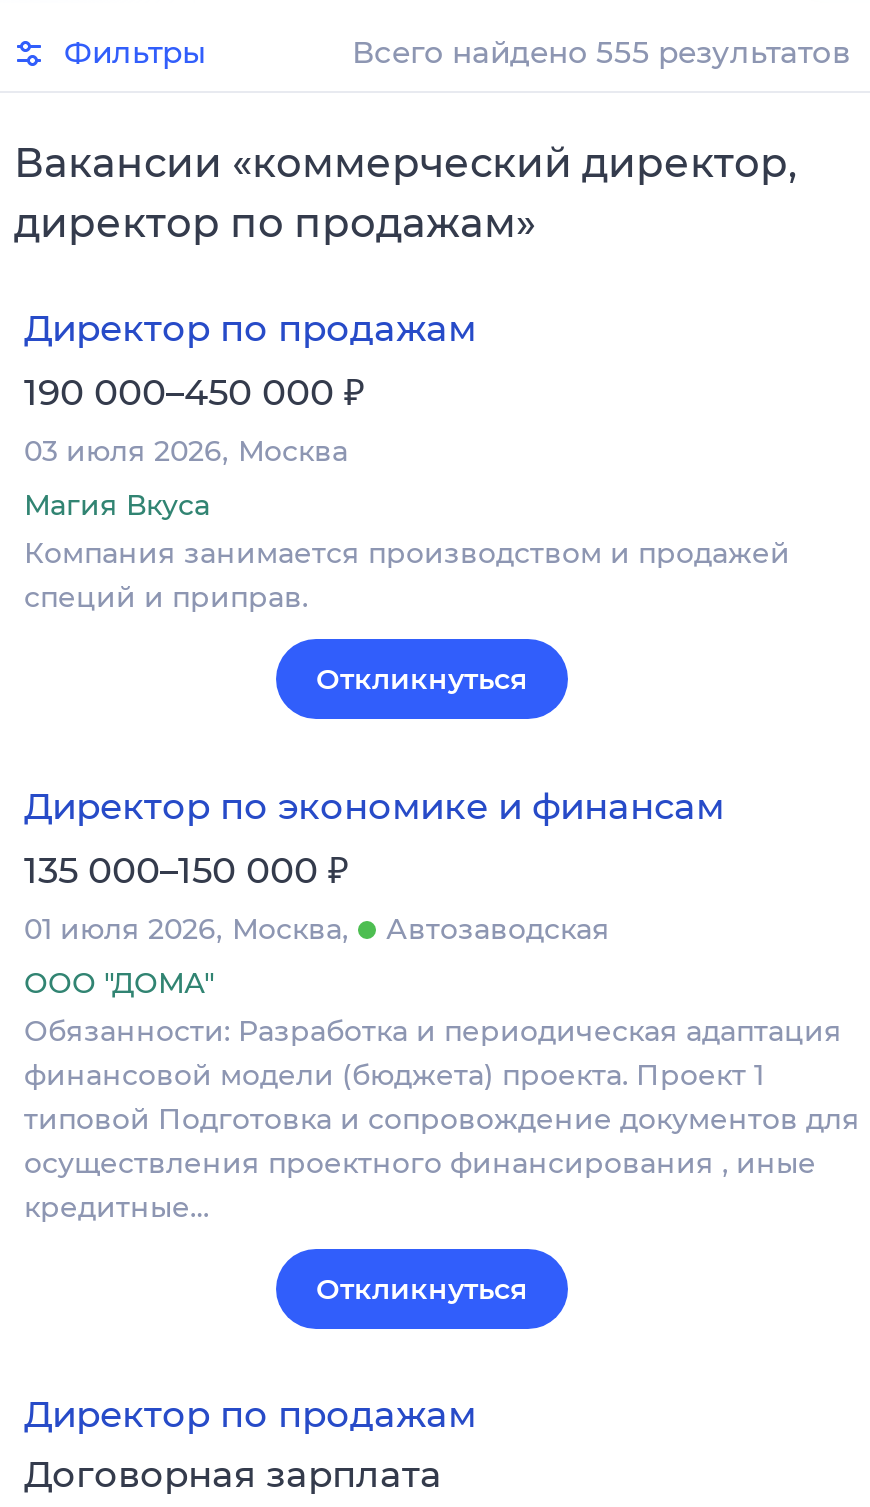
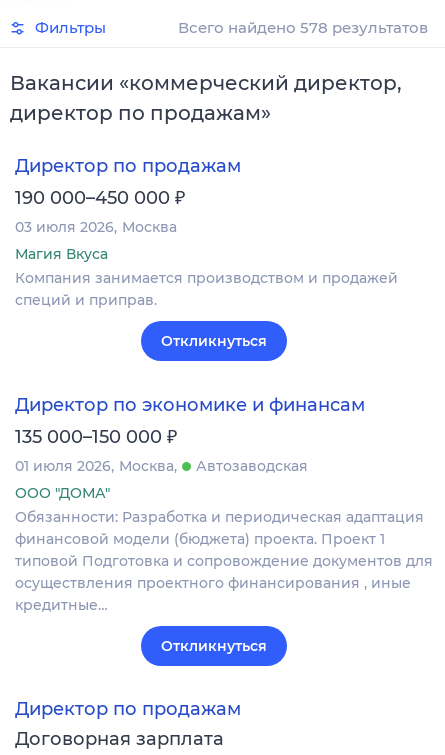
[352,33,850,71] Всего найдено 555 результатов -> [178,18,428,37] Всего найдено 578 результатов

